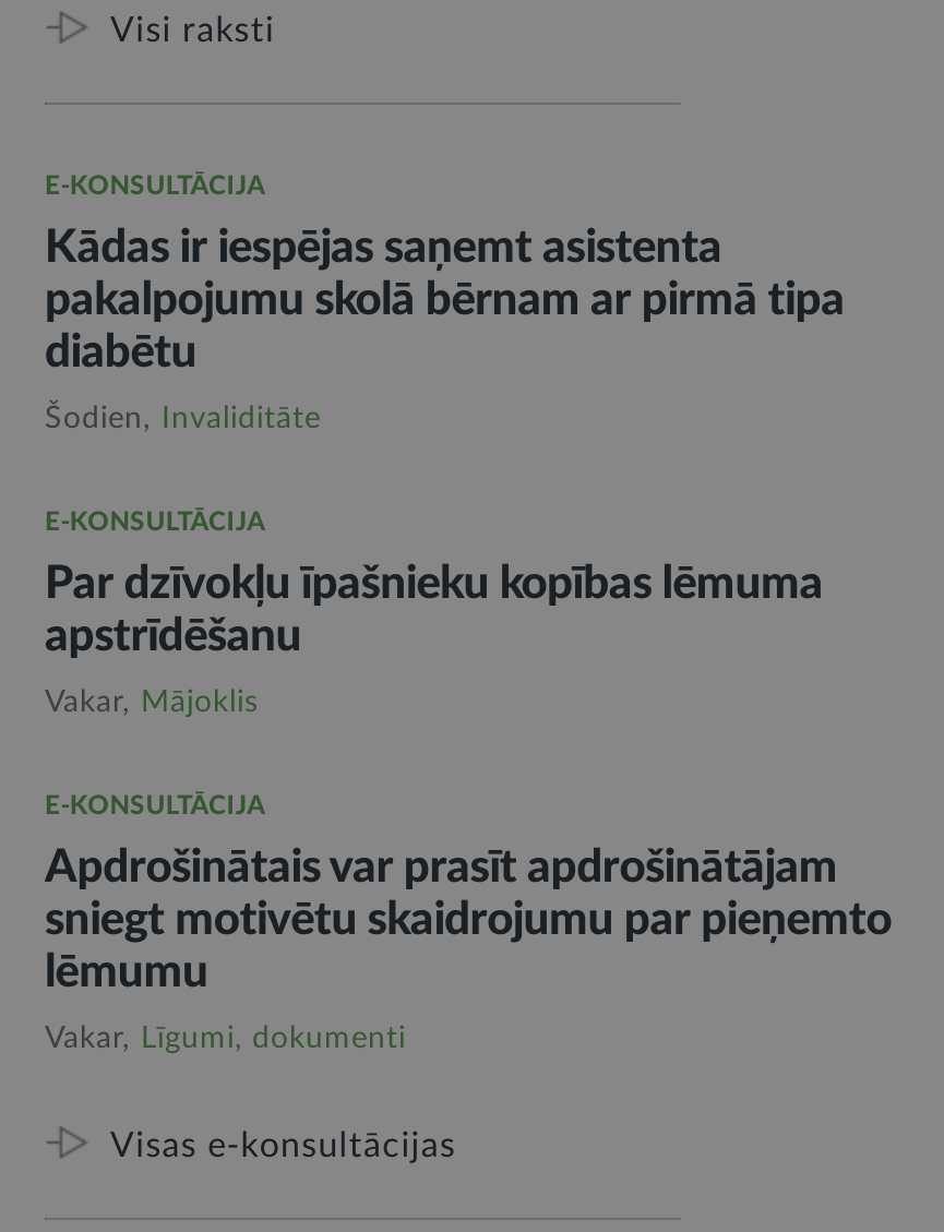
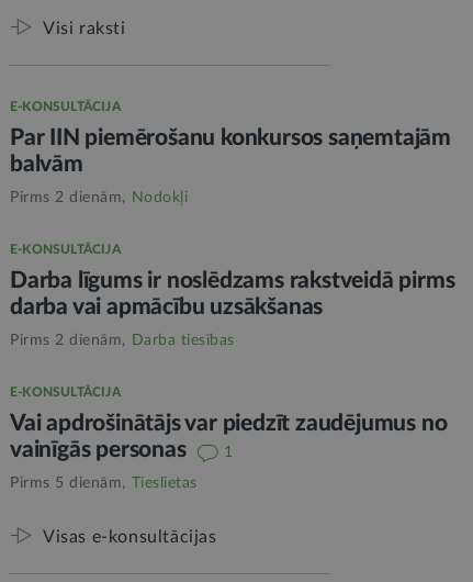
[45,225,844,376] Kādas ir iespējas saņemt asistenta | pakalpojumu skolā bērnam ar pirmā tipa | diabētu -> [10,126,451,176] Par IIN piemērošanu konkursos saņemtajām | balvām
[45,404,321,435] Šodien, Invaliditāte -> [10,190,188,205] Pirms 2 dienām, Nodokļi
[45,561,823,659] Par dzīvokļu īpašnieku kopības lēmuma | apstrīdēšanu -> [10,269,455,319] Darba līgums ir noslēdzams rakstveidā pirms | darba vai apmācību uzsākšanas
[45,688,259,718] Vakar, Mājoklis -> [10,333,234,348] Pirms 2 dienām, Darba tiesības
[45,845,892,995] Apdrošinātais var prasīt apdrošinātājam | sniegt motivētu skaidrojumu par pieņemto | lēmumu -> [10,412,447,461] Vai apdrošinātājs var piedzīt zaudējumus no | vainīgās personas | 1
[45,1024,406,1054] Vakar, Līgumi, dokumenti -> [10,476,197,491] Pirms 5 dienām, Tieslietas

